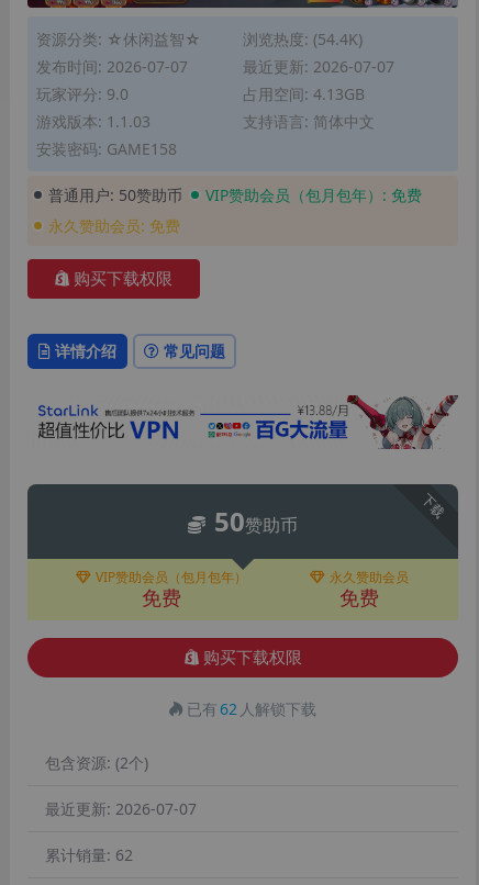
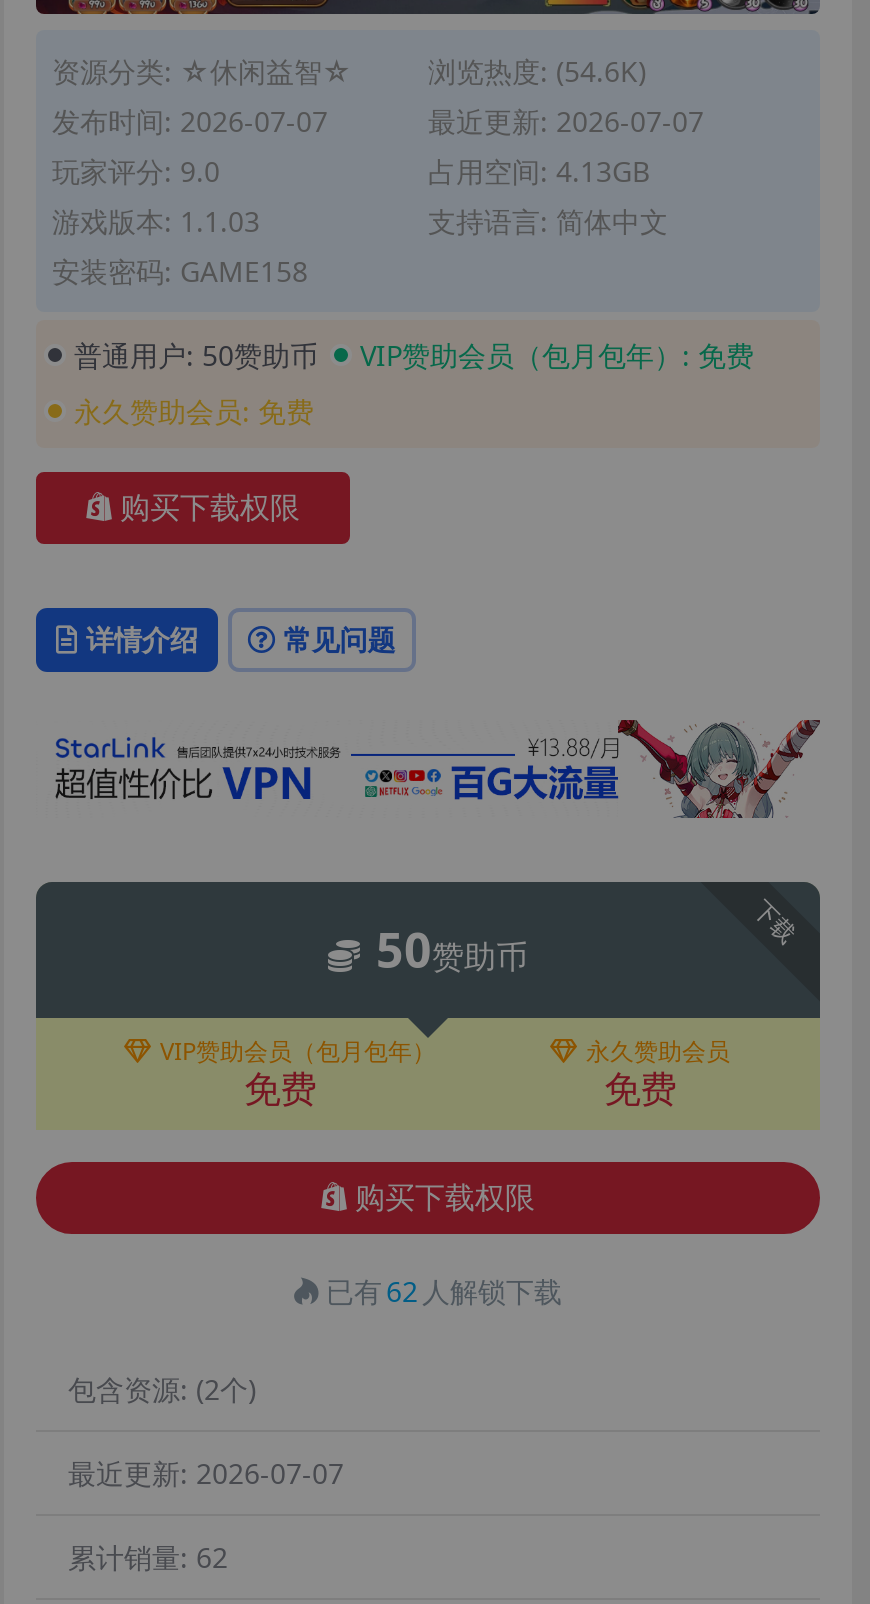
[243,28,363,49] 浏览热度: (54.4K) -> [428,51,646,89] 浏览热度: (54.6K)

